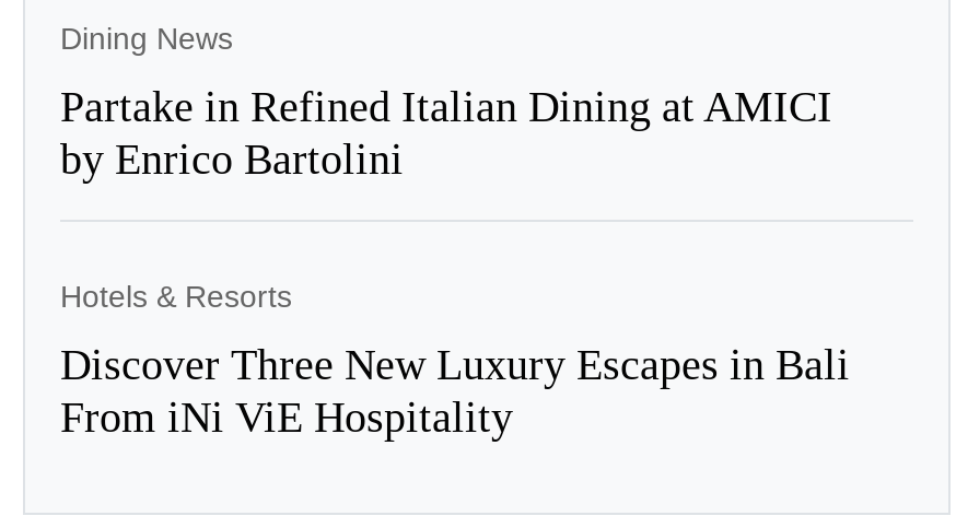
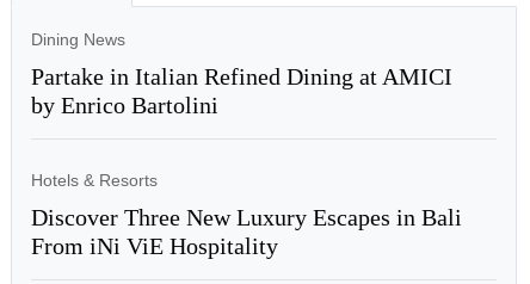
[60,81,832,129] Partake in Refined Italian Dining at AMICI -> [31,63,452,90] Partake in Italian Refined Dining at AMICI

